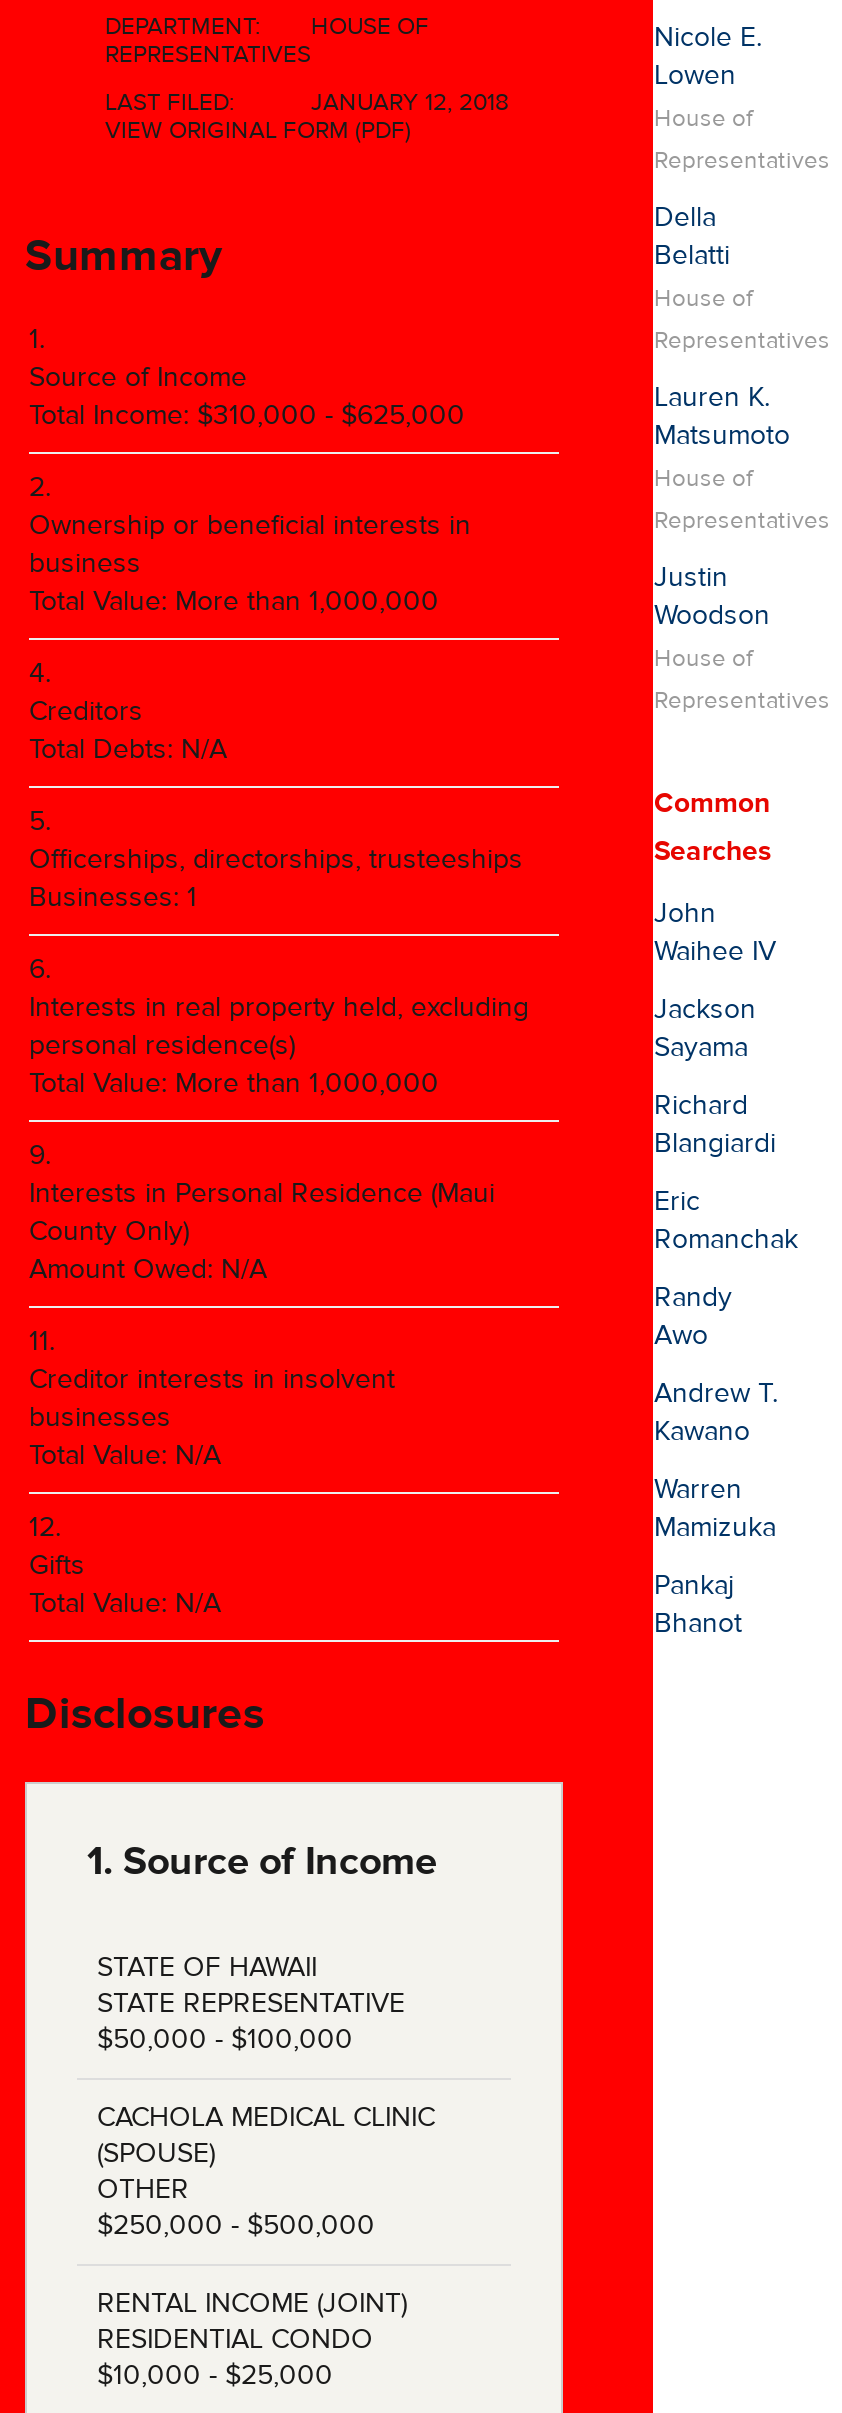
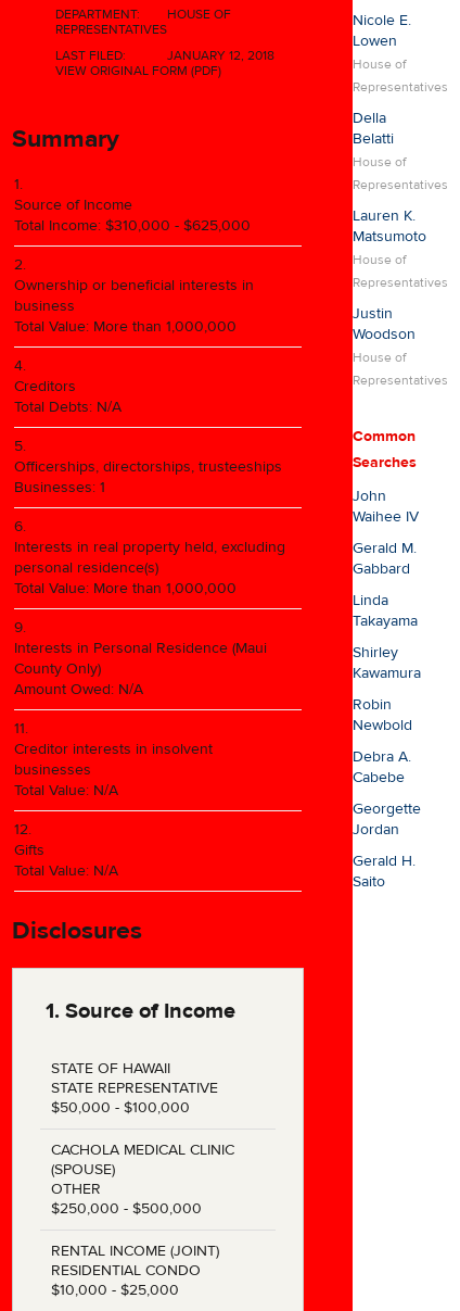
[654,992,756,1066] Jackson | Sayama -> [353,539,417,579] Gerald M. | Gabbard
[654,1088,776,1162] Richard | Blangiardi -> [353,591,418,631] Linda | Takayama
[654,1184,798,1258] Eric | Romanchak -> [353,643,421,683] Shirley | Kawamura
[654,1280,732,1354] Randy | Awo -> [353,695,413,736] Robin | Newbold
[654,1376,778,1450] Andrew T. | Kawano -> [353,747,412,788] Debra A. | Cabebe
[654,1472,776,1546] Warren | Mamizuka -> [353,800,421,840] Georgette | Jordan
[654,1568,742,1642] Pankaj | Bhanot -> [353,852,416,892] Gerald H. | Saito

